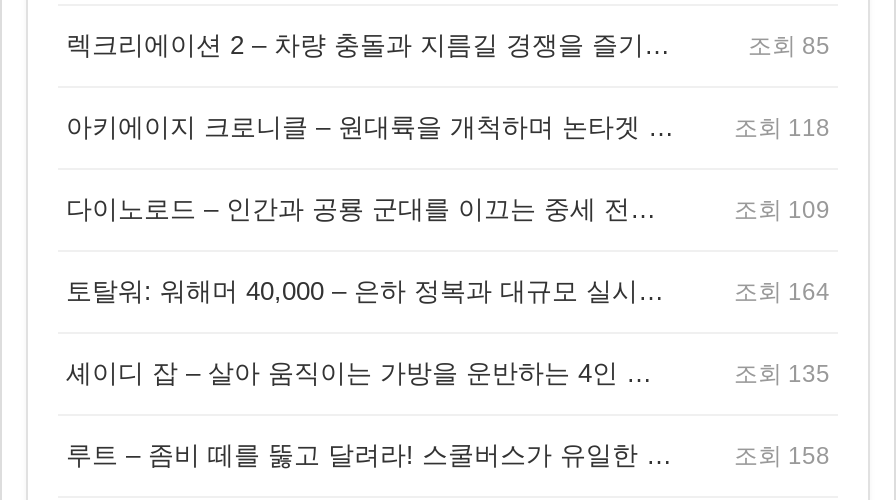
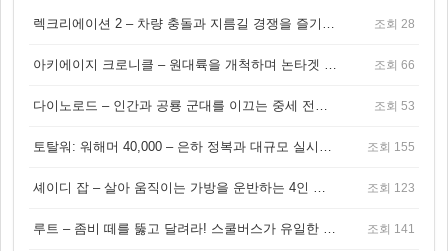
[748,31,830,59] 조회 85 -> [374,17,415,31] 조회 28
[734,113,830,141] 조회 118 -> [374,58,415,72] 조회 66
[734,195,830,223] 조회 109 -> [374,99,415,113] 조회 53
[734,277,830,305] 조회 164 -> [367,140,415,154] 조회 155
[734,359,830,387] 조회 135 -> [367,181,415,195] 조회 123
[734,441,830,469] 조회 158 -> [367,222,415,236] 조회 141

